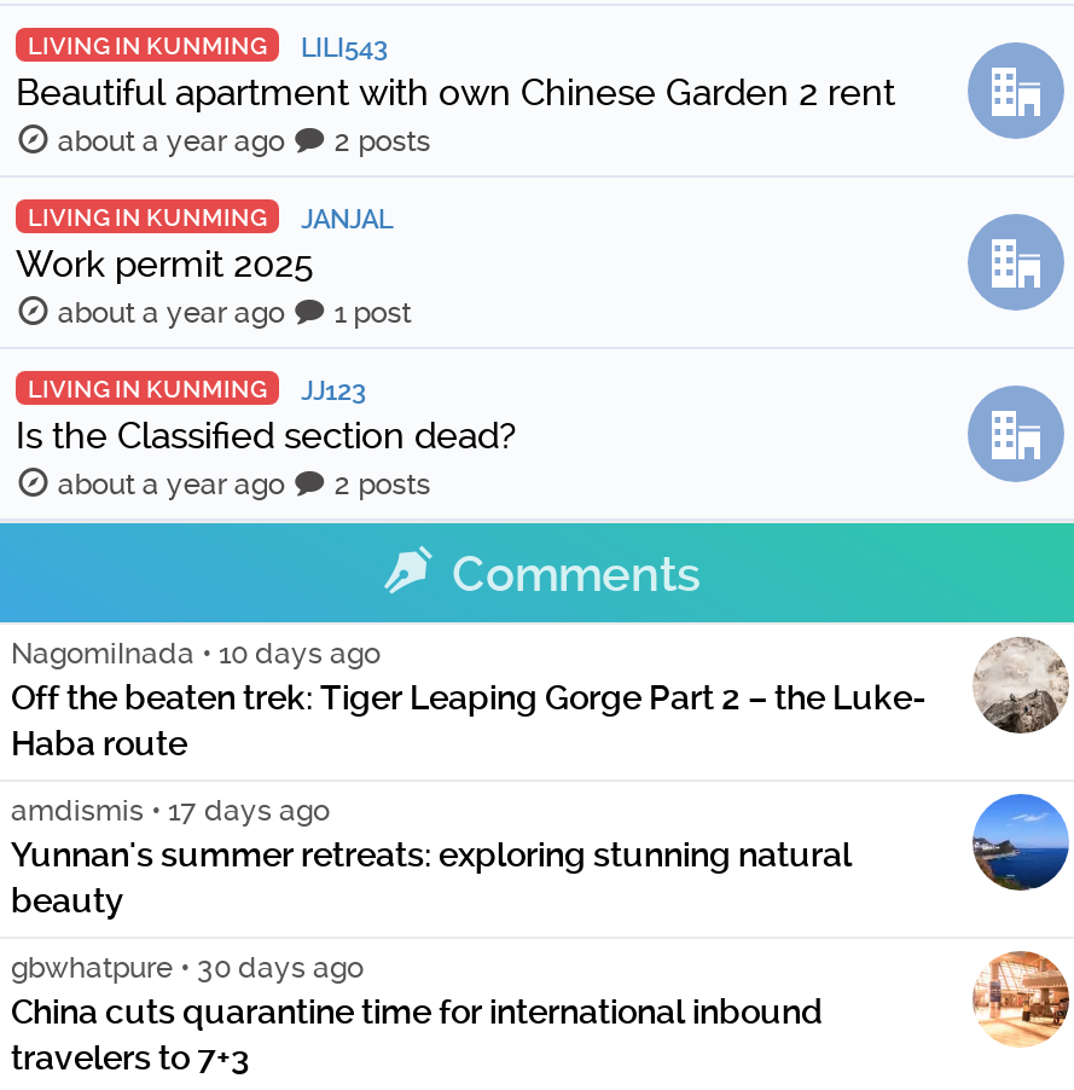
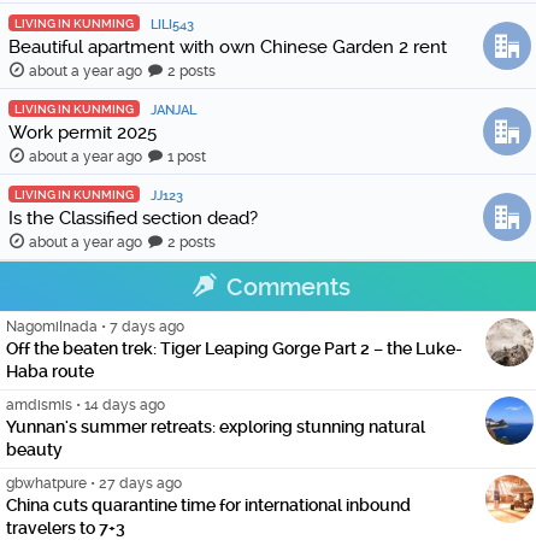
[11,637,381,671] NagomiInada • 10 days ago -> [6,318,184,335] NagomiInada • 7 days ago
[11,794,330,828] amdismis • 17 days ago -> [6,397,165,413] amdismis • 14 days ago
[11,951,364,985] gbwhatpure • 30 days ago -> [6,475,182,492] gbwhatpure • 27 days ago

